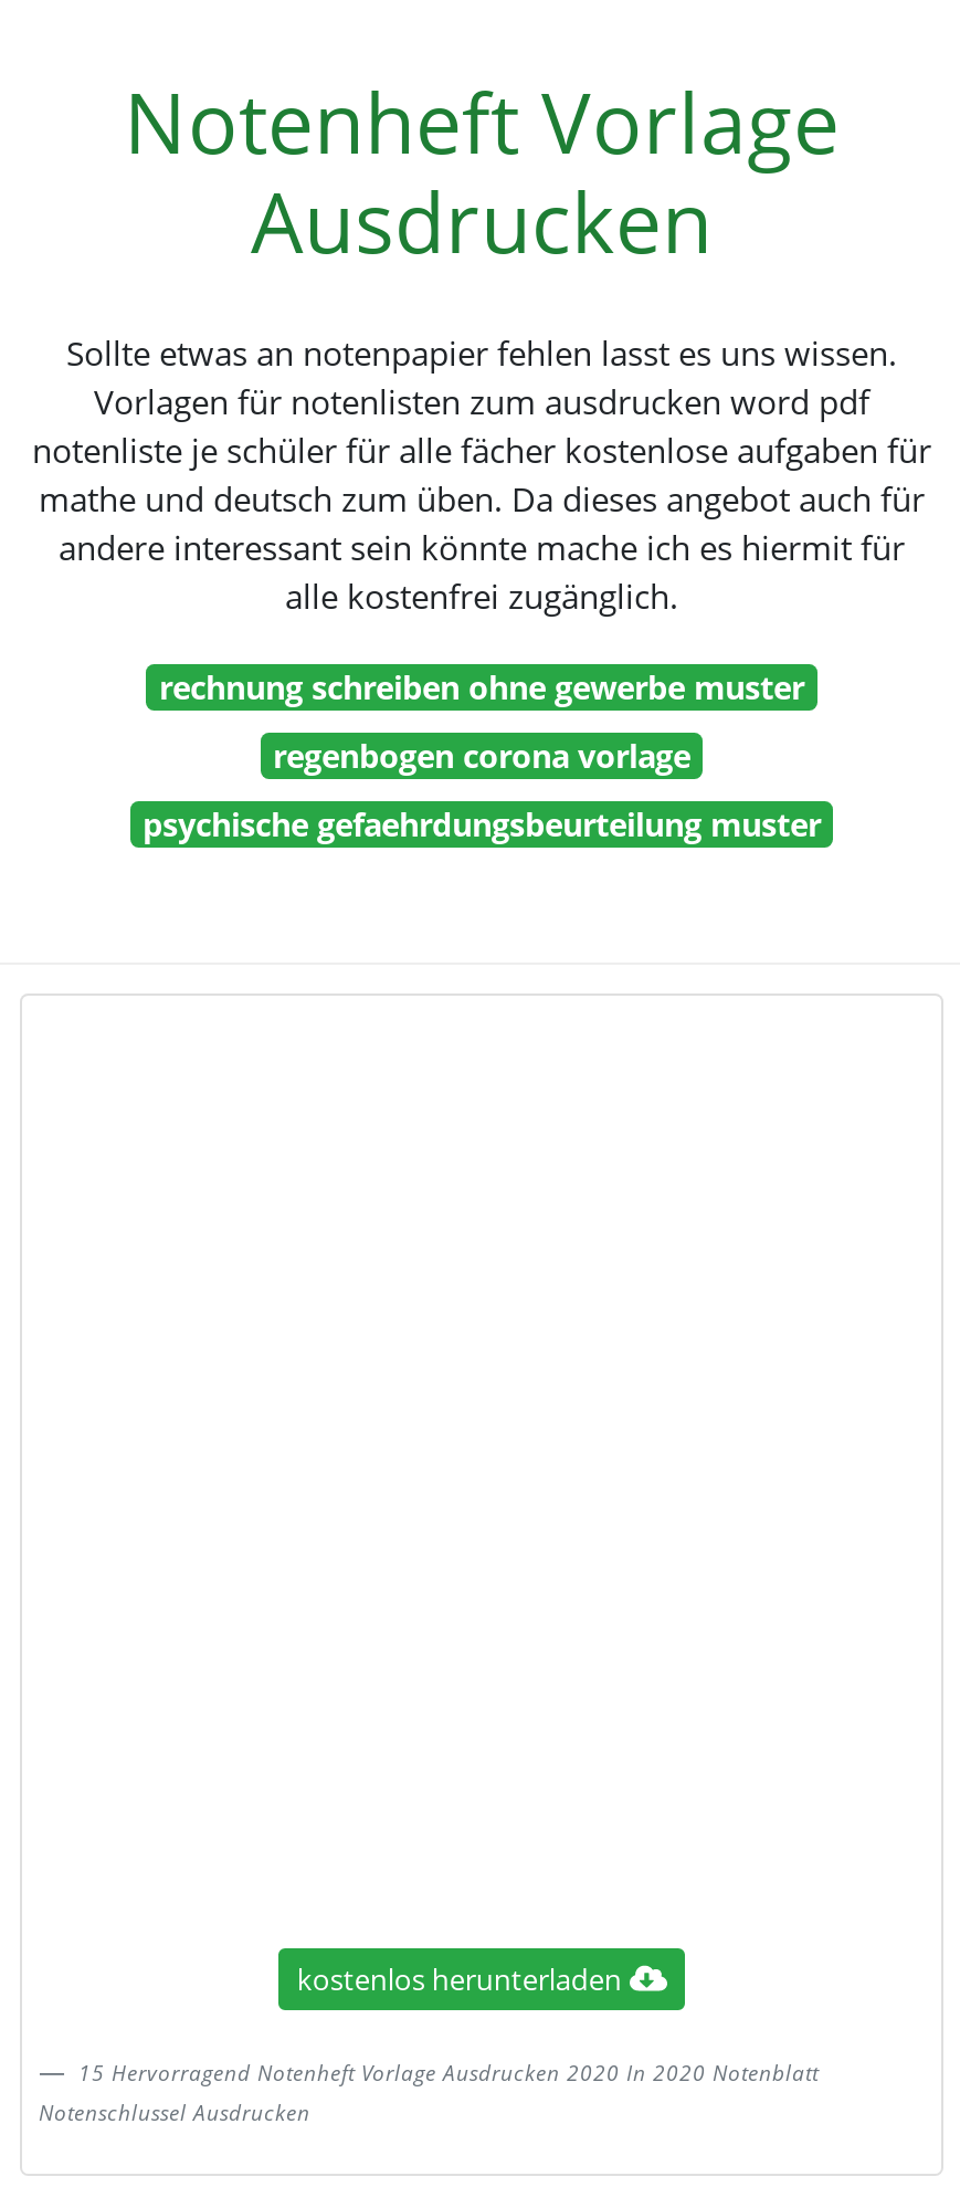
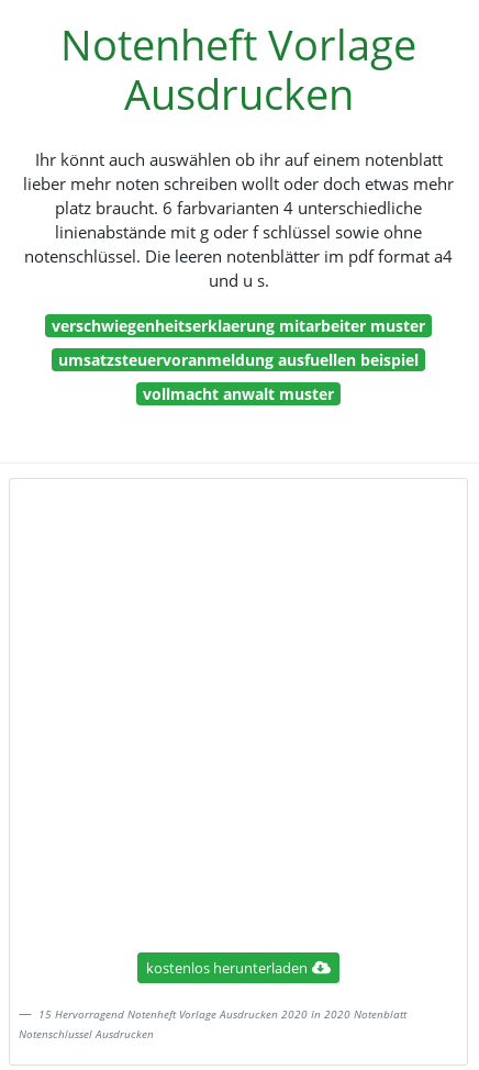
[32,330,931,618] Sollte etwas an notenpapier fehlen lasst es uns wissen. | Vorlagen für notenlisten zum ausdrucken word pdf | notenliste je schüler für alle fächer kostenlose aufgaben für | mathe und deutsch zum üben. Da dieses angebot auch für | andere interessant sein könnte mache ich es hiermit für | alle kostenfrei zugänglich. -> [23,148,454,291] Ihr könnt auch auswählen ob ihr auf einem notenblatt | lieber mehr noten schreiben wollt oder doch etwas mehr | platz braucht. 6 farbvarianten 4 unterschiedliche | linienabstände mit g oder f schlüssel sowie ohne | notenschlüssel. Die leeren notenblätter im pdf format a4 | und u s.
[159,665,804,707] rechnung schreiben ohne gewerbe muster -> [52,315,425,336] verschwiegenheitserklaerung mitarbeiter muster
[273,734,690,776] regenbogen corona vorlage -> [58,349,419,370] umsatzsteuervoranmeldung ausfuellen beispiel
[143,803,821,845] psychische gefaehrdungsbeurteilung muster -> [143,383,334,404] vollmacht anwalt muster

